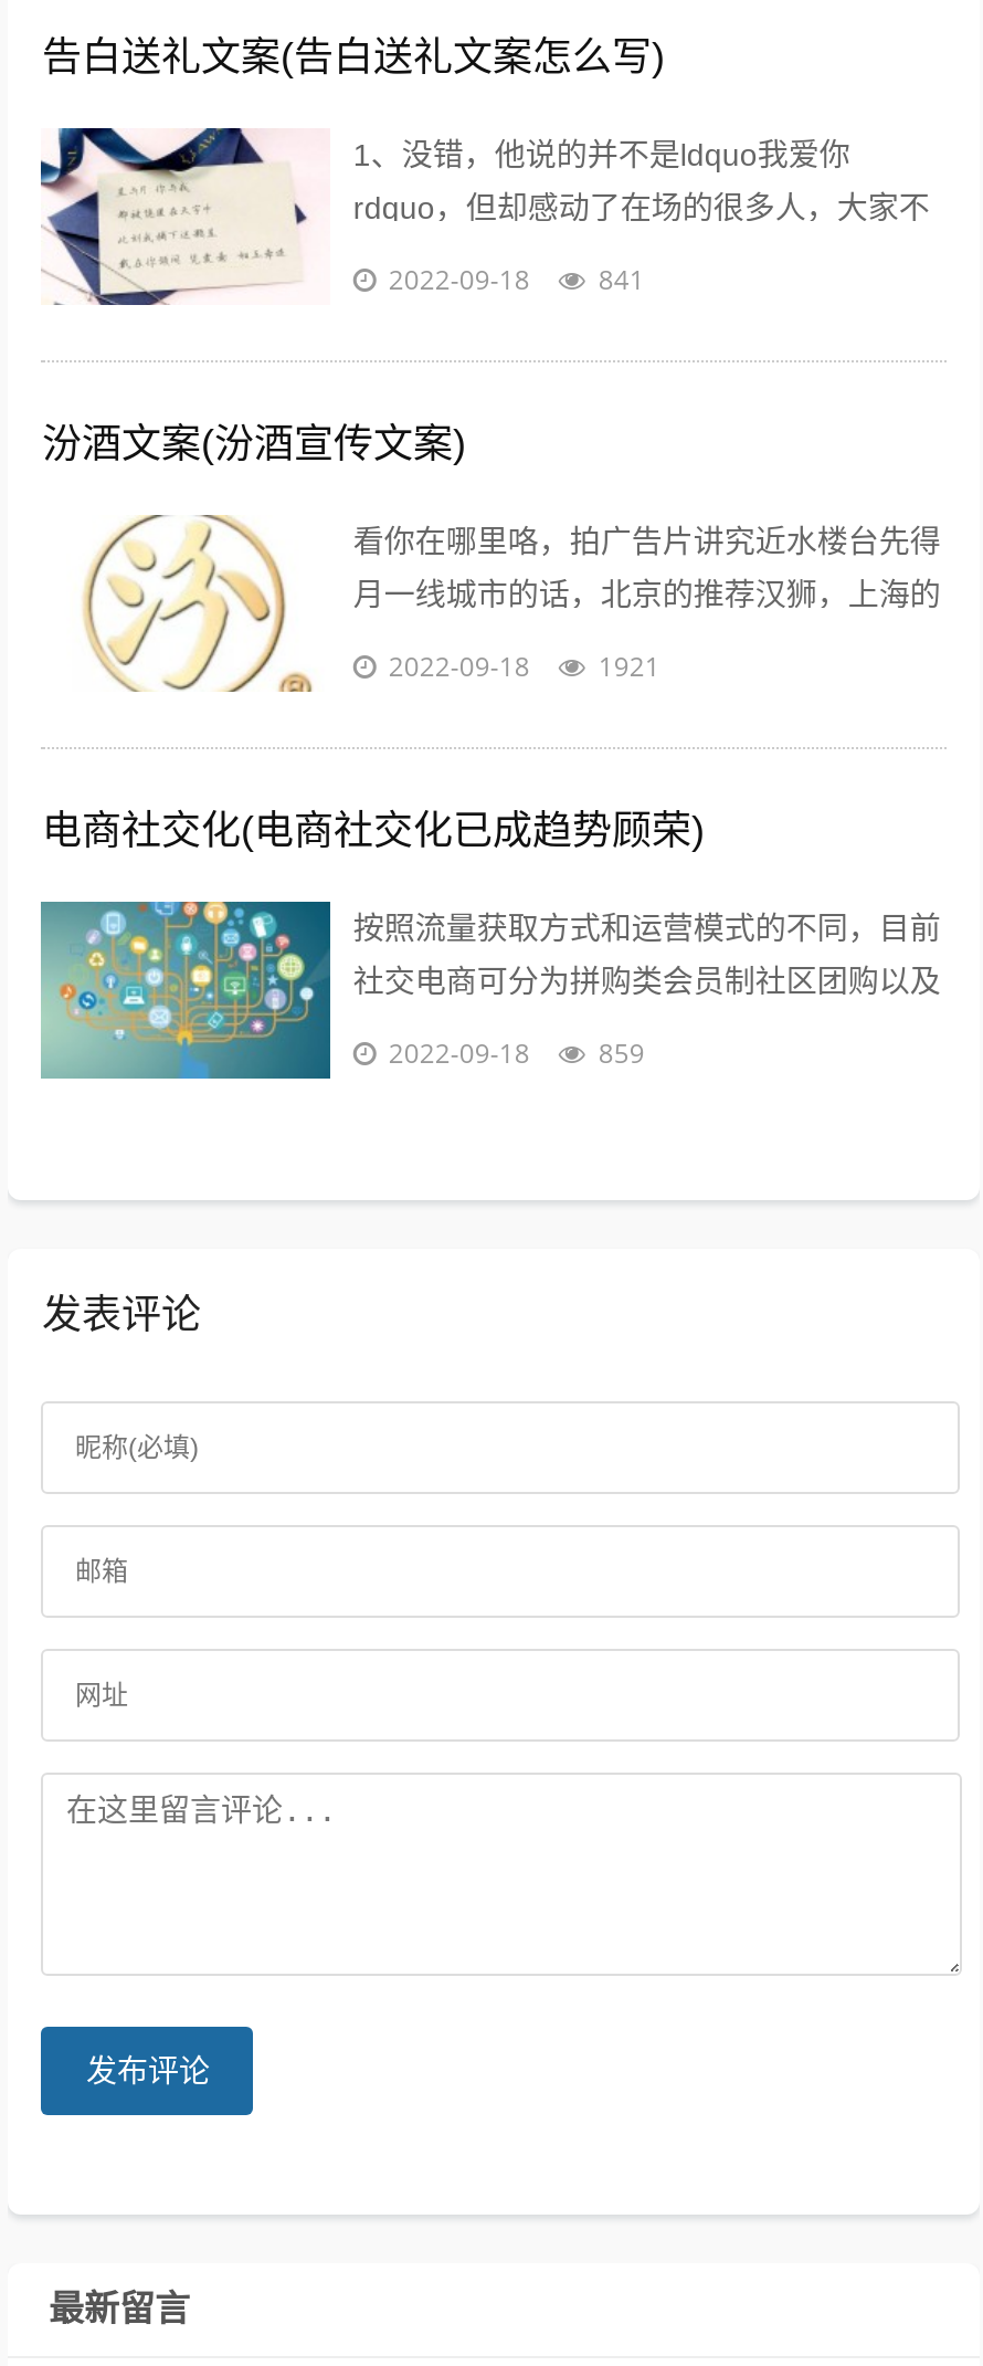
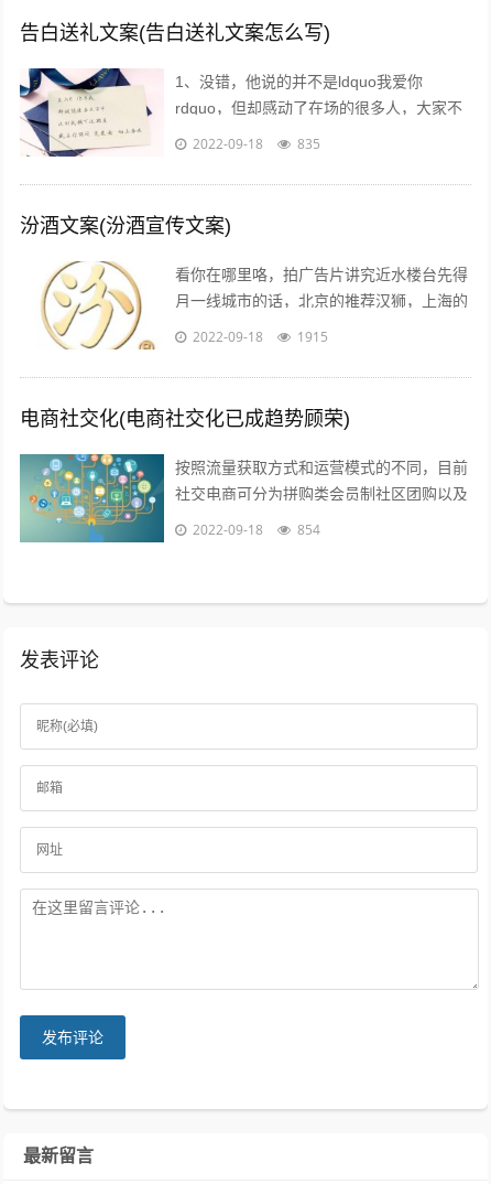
[389,260,645,298] 2022-09-18 841 -> [193,134,321,153] 2022-09-18 835
[598,647,660,684] 1921 -> [298,327,329,346] 1915
[598,1034,645,1071] 859 -> [298,520,321,539] 854

